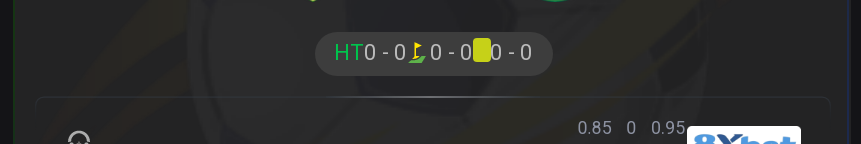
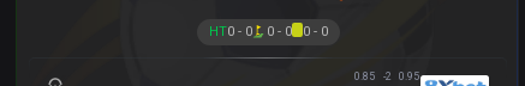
[578,117,685,137] 0.85 0 0.95 -> [355,70,419,82] 0.85 -2 0.95

